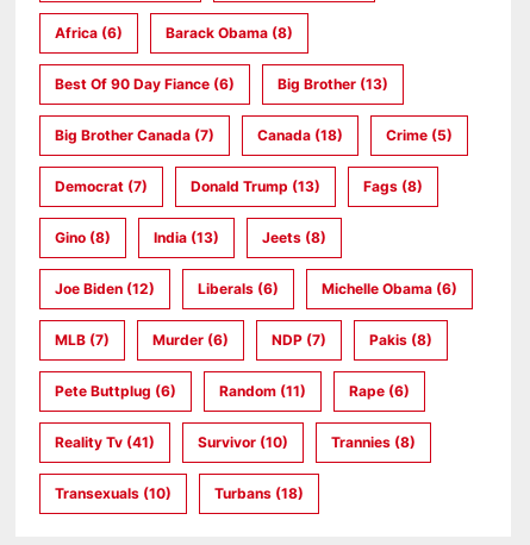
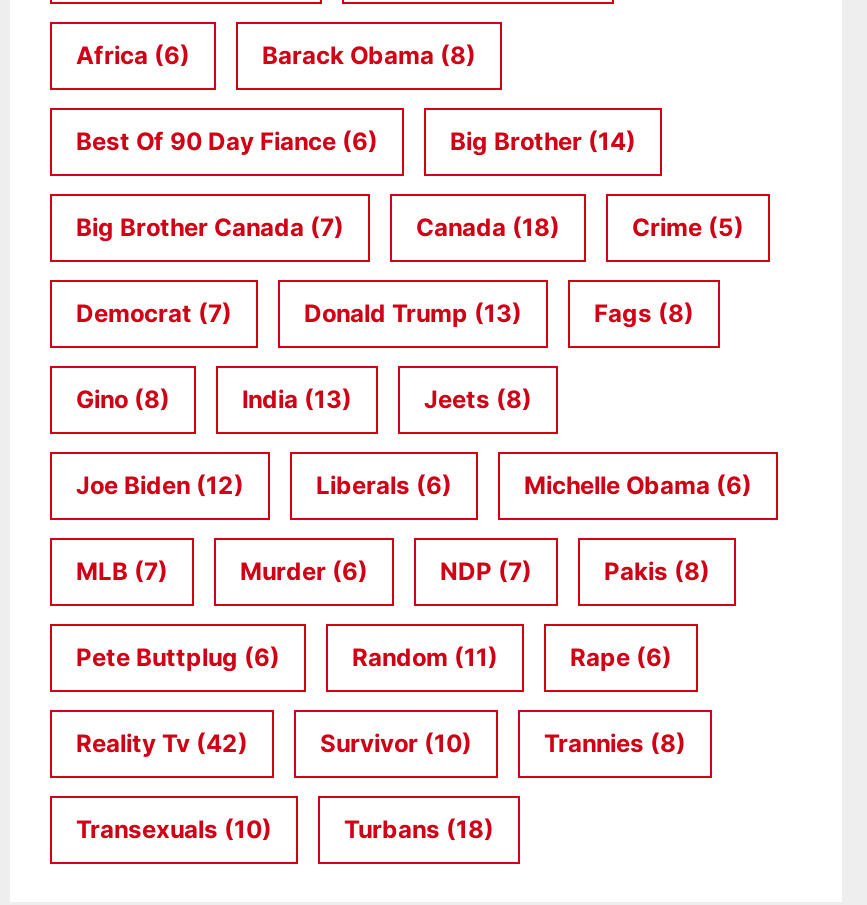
[278,75,388,93] Big Brother (13) -> [450,126,636,156] Big Brother (14)
[55,433,155,451] Reality Tv (41) -> [76,728,248,758] Reality Tv (42)

